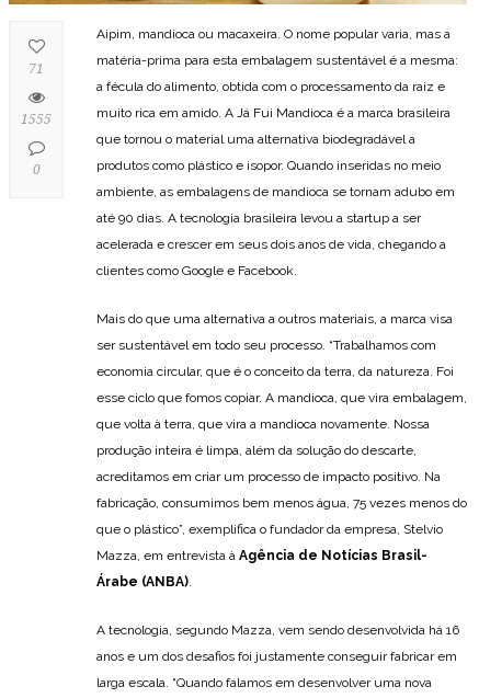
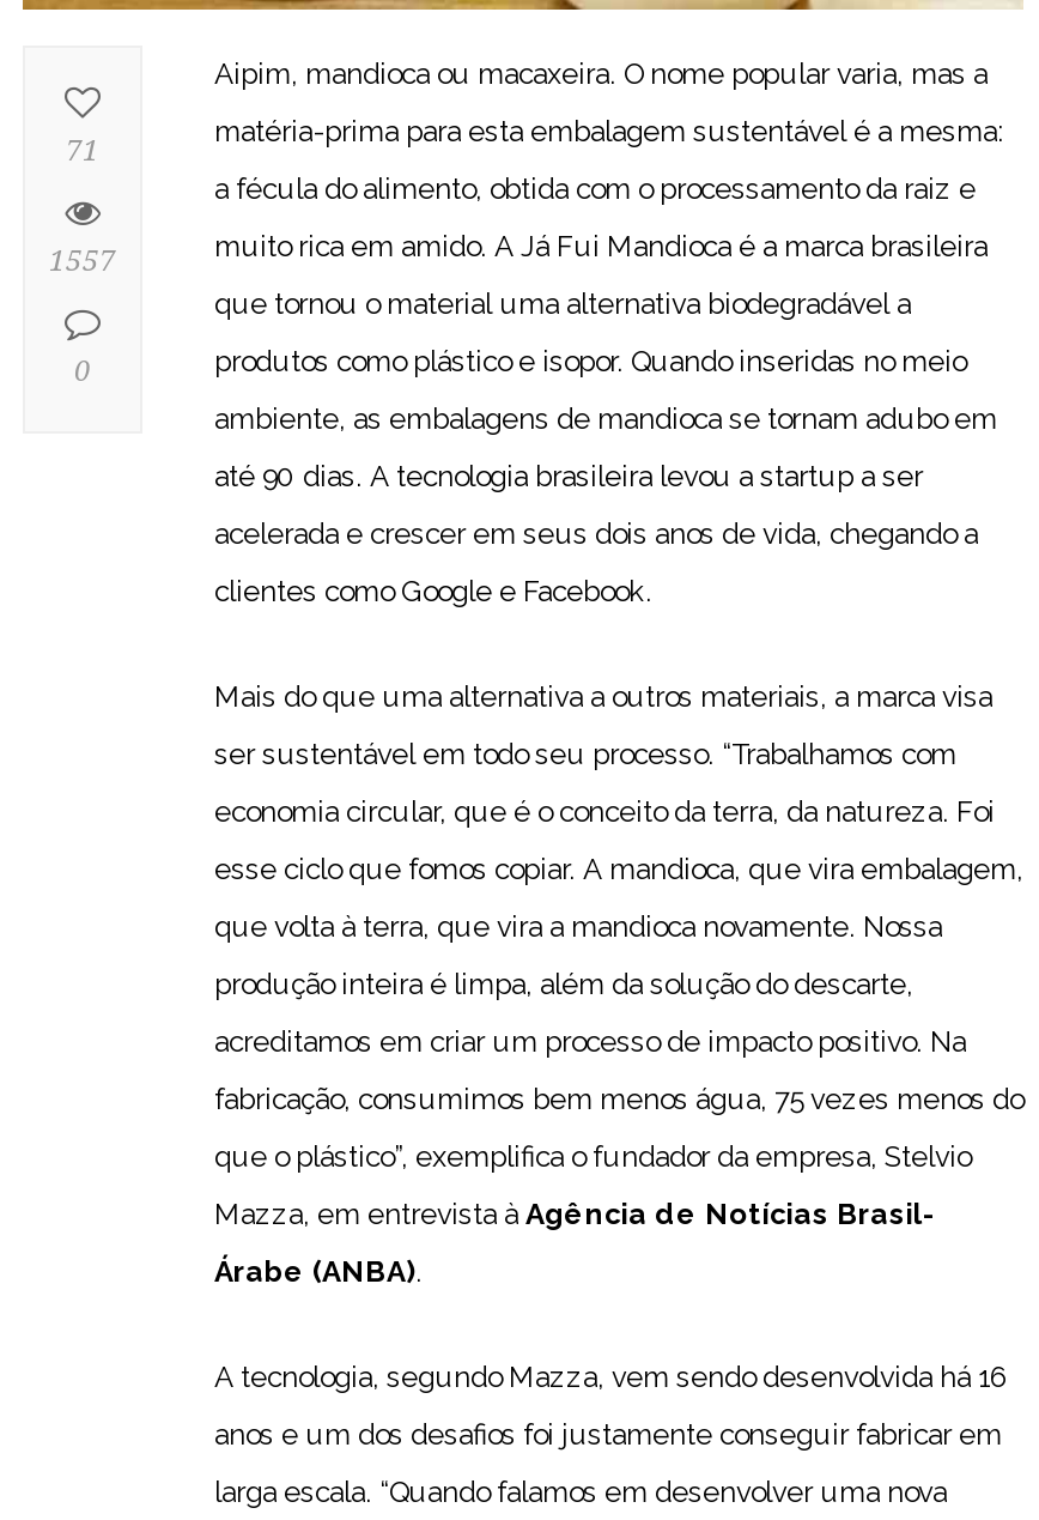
[21,112,52,127] 1555 -> [49,244,116,278] 1557

